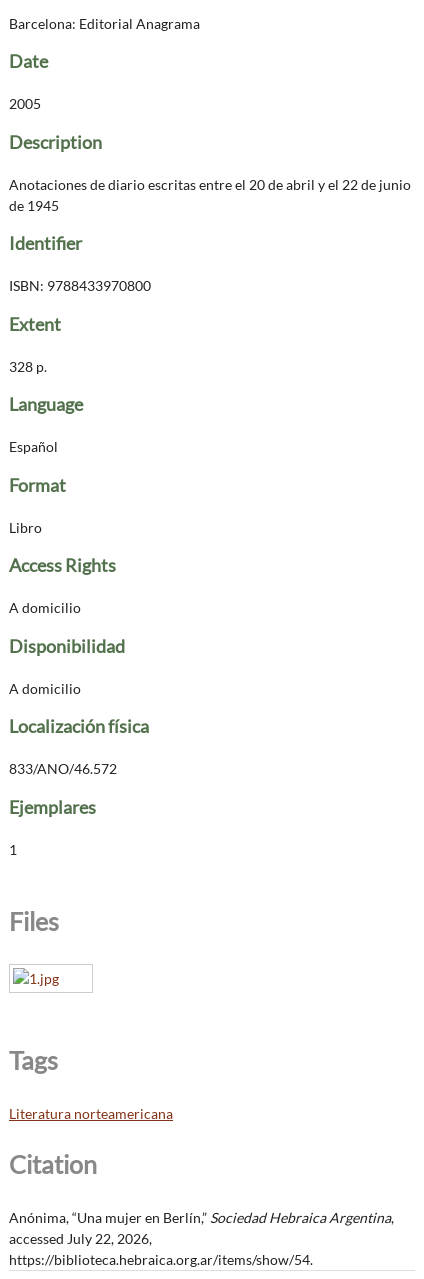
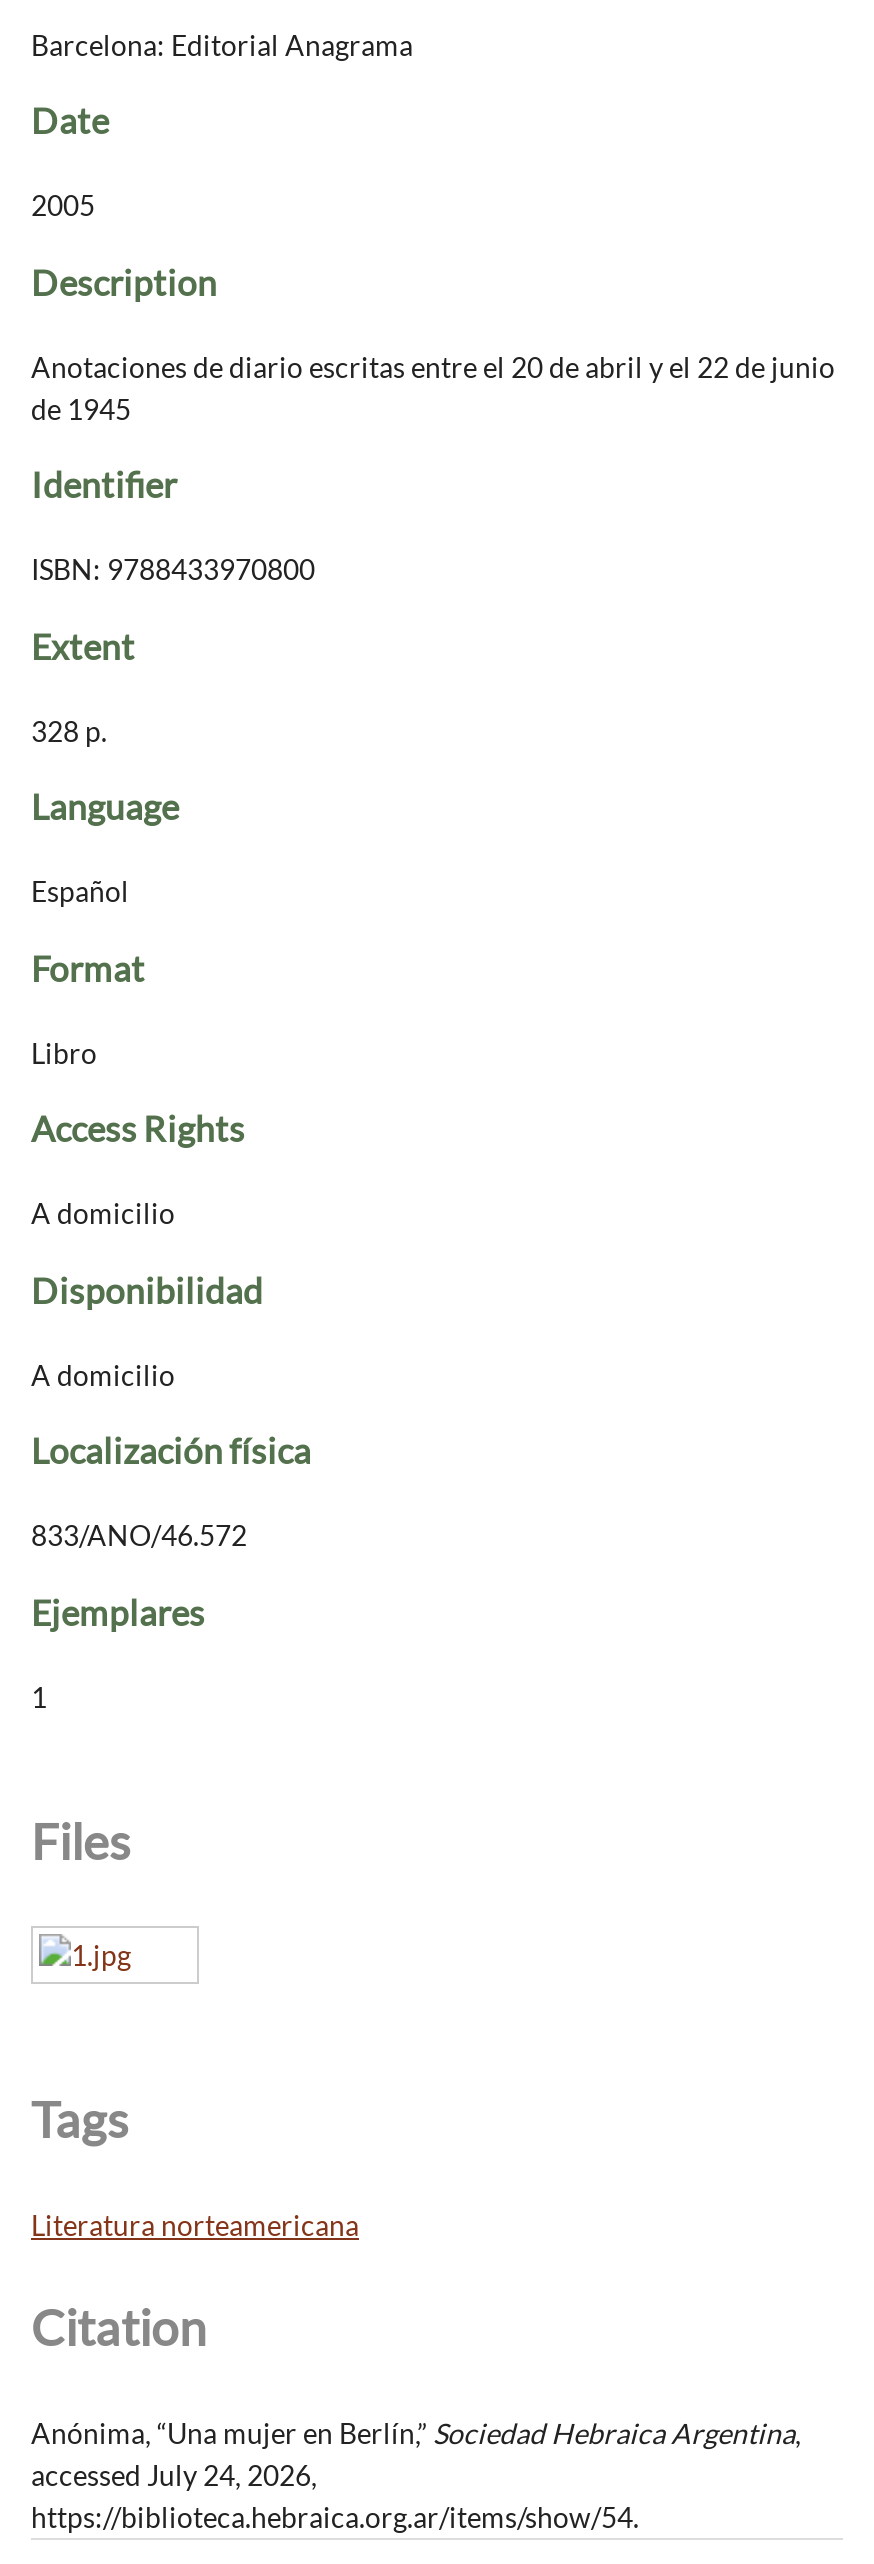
[9,1230,152,1247] accessed July 22, 2026, -> [31,2459,317,2493] accessed July 24, 2026,

